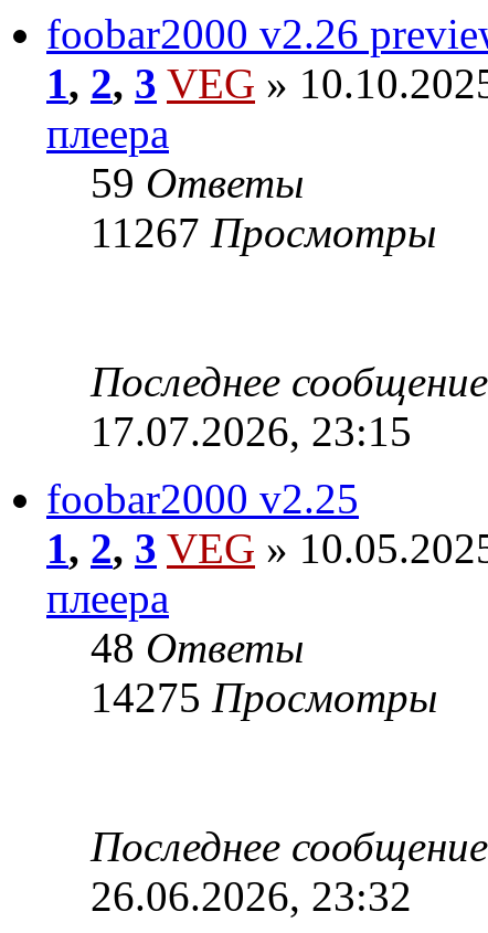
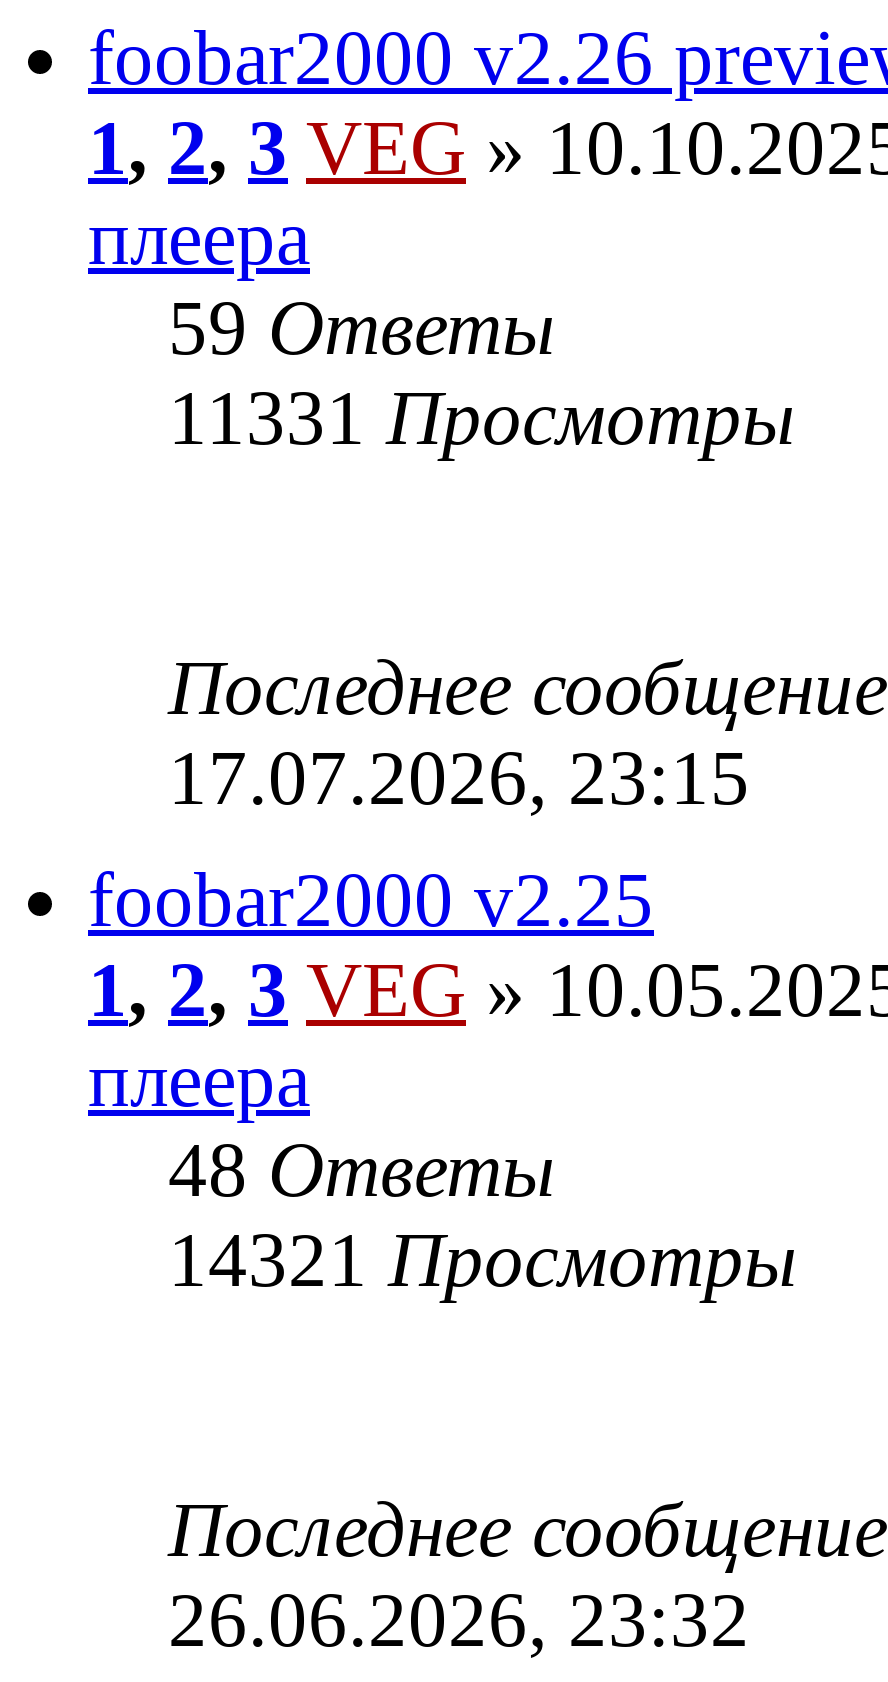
[91,208,436,256] 11267 Просмотры -> [168,373,794,459] 11331 Просмотры
[91,673,437,721] 14275 Просмотры -> [168,1215,796,1301] 14321 Просмотры

